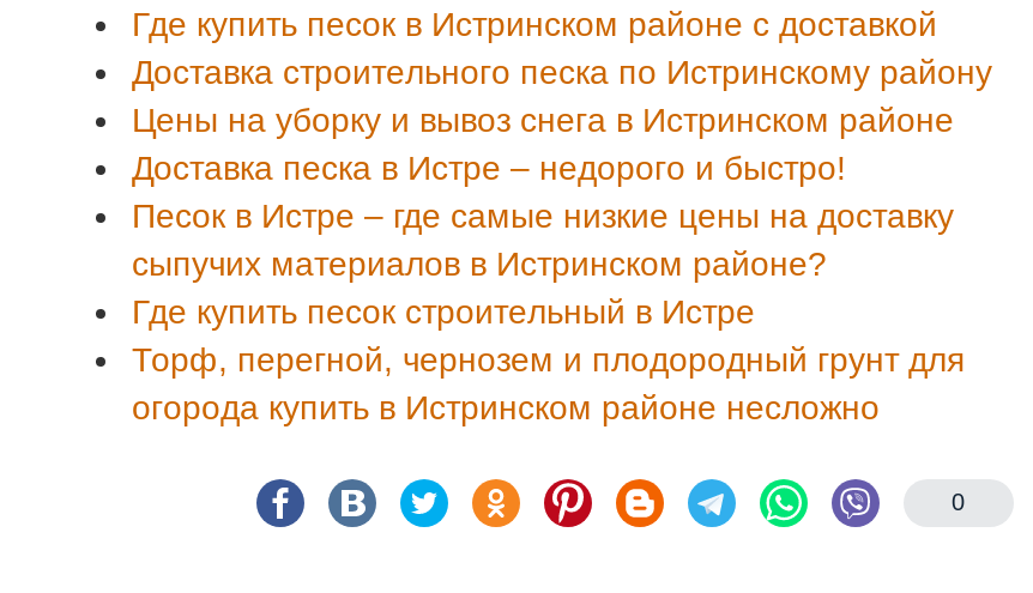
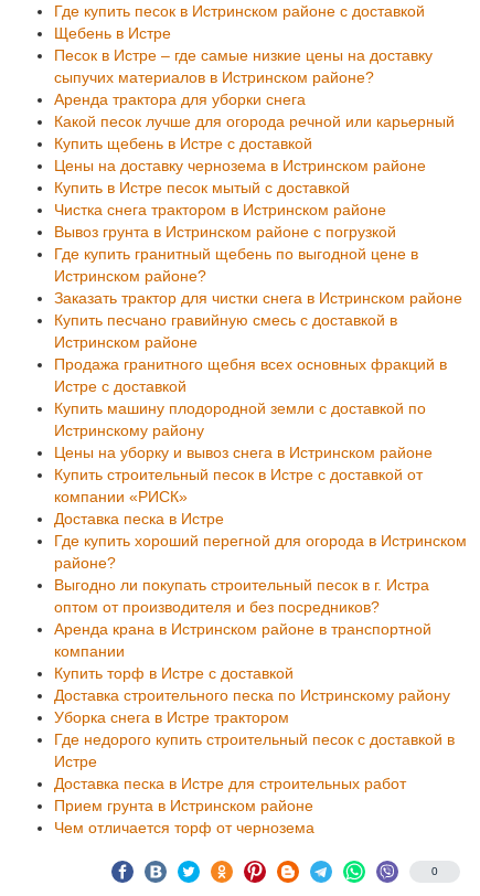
moved [132,52,992,91] -> [54,686,450,704]: Доставка строительного песка по Истринскому району
moved [132,100,954,138] -> [54,443,433,461]: Цены на уборку и вывоз снега в Истринском районе
[132,148,846,186] Доставка песка в Истре – недорого и быстро! -> [54,24,171,42] Щебень в Истре
moved [132,196,954,282] -> [54,46,433,86]: Песок в Истре – где самые низкие цены на доставку | сыпучих материалов в Истринском районе?
[132,292,966,426] Где купить песок строительный в Истре | Торф, перегной, чернозем и плодородный грунт для | огорода купить в Истринском районе несложно -> [54,90,467,836] Аренда трактора для уборки снега | Какой песок лучше для огорода речной или карьерный | Купить щебень в Истре с доставкой | Цены на доставку чернозема в Истринском районе | Купить в Истре песок мытый с доставкой | Чистка снега трактором в Истринском районе | Вывоз грунта в Истринском районе с погрузкой | Где купить гранитный щебень по выгодной цене в | Истринском районе? | Заказать трактор для чистки снега в Истринском районе | Купить песчано гравийную смесь с доставкой в | Истринском районе | Продажа гранитного щебня всех основных фракций в | Истре с доставкой | Купить машину плодородной земли с доставкой по | Истринскому району | Купить строительный песок в Истре с доставкой от | компании «РИСК» | Доставка песка в Истре | Где купить хороший перегной для огорода в Истринском | районе? | Выгодно ли покупать строительный песок в г. Истра | оптом от производителя и без посредников? | Аренда крана в Истринском районе в транспортной | компании | Купить торф в Истре с доставкой | Уборка снега в Истре трактором | Где недорого купить строительный песок с доставкой в | Истре | Доставка песка в Истре для строительных работ | Прием грунта в Истринском районе | Чем отличается торф от чернозема

